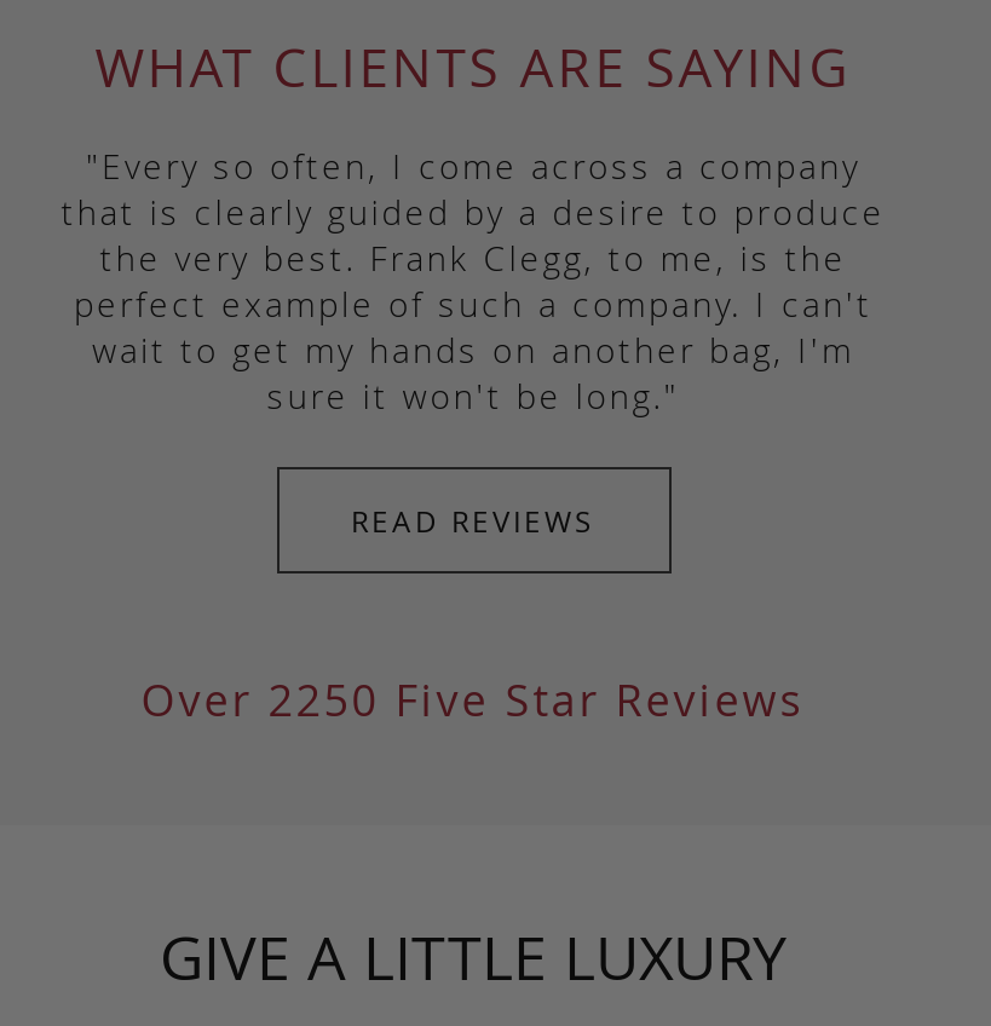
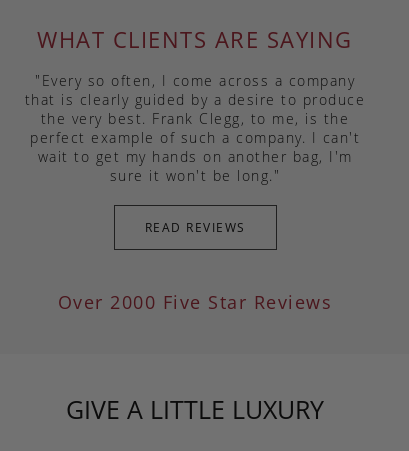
[141,671,805,729] Over 2250 Five Star Reviews -> [58,290,332,314] Over 2000 Five Star Reviews

